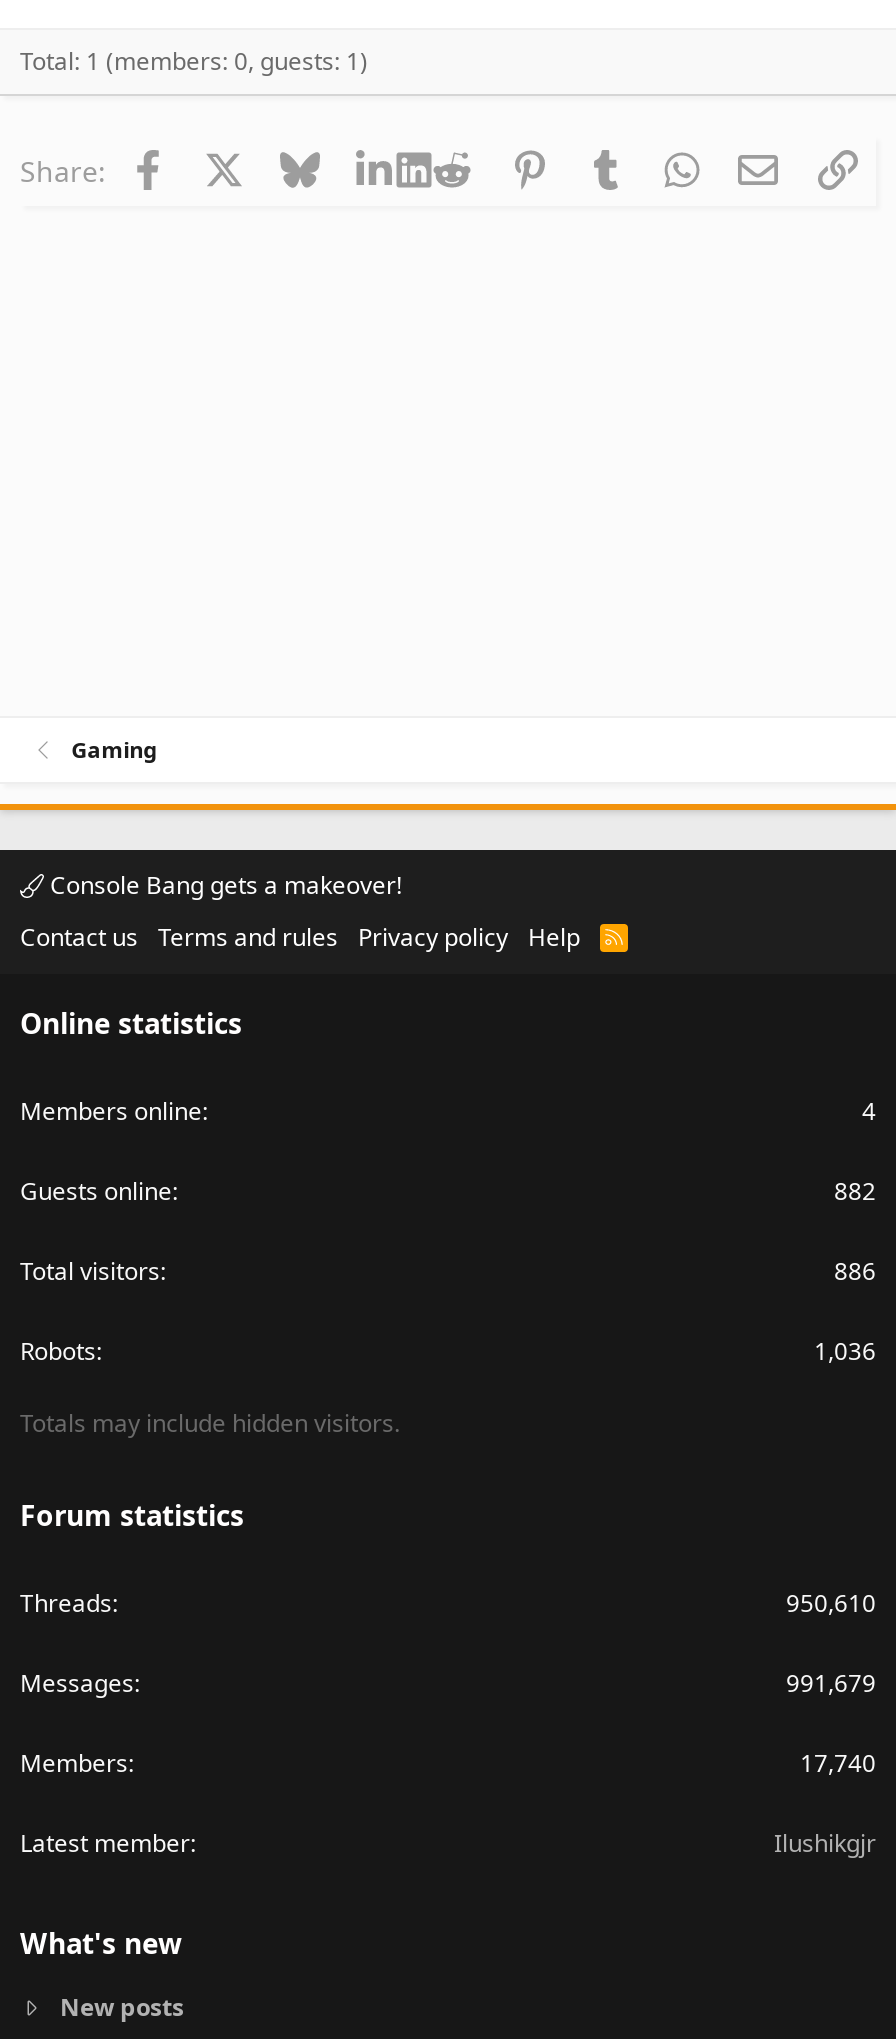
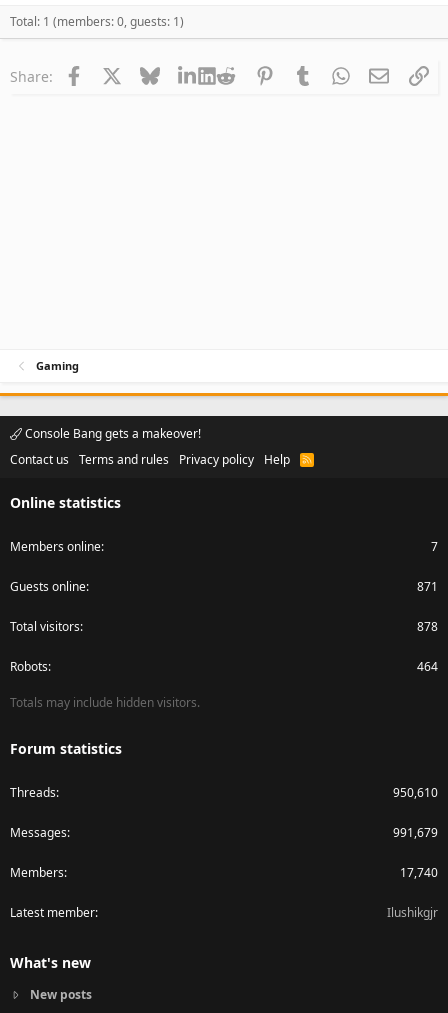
[862,1094,876,1128] 4 -> [431,538,438,555] 7
[834,1174,876,1208] 882 -> [417,578,438,595] 871
[834,1254,876,1288] 886 -> [417,618,438,635] 878
[814,1334,876,1368] 1,036 -> [417,658,438,675] 464

